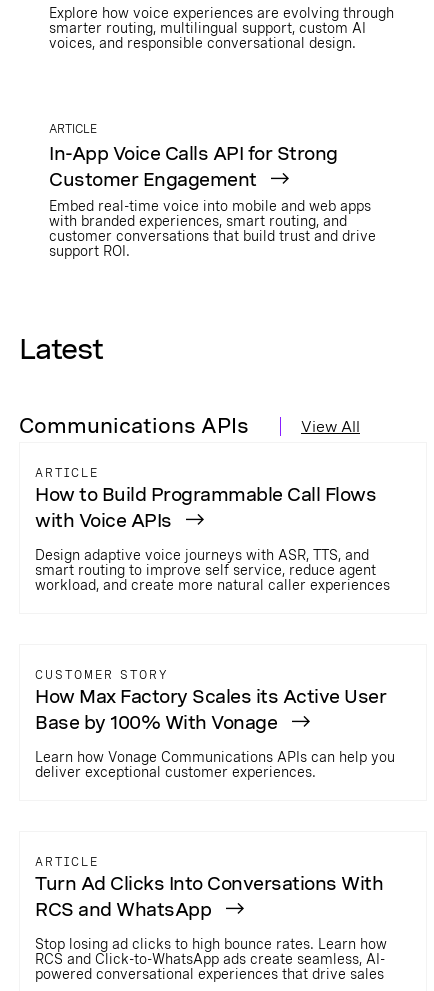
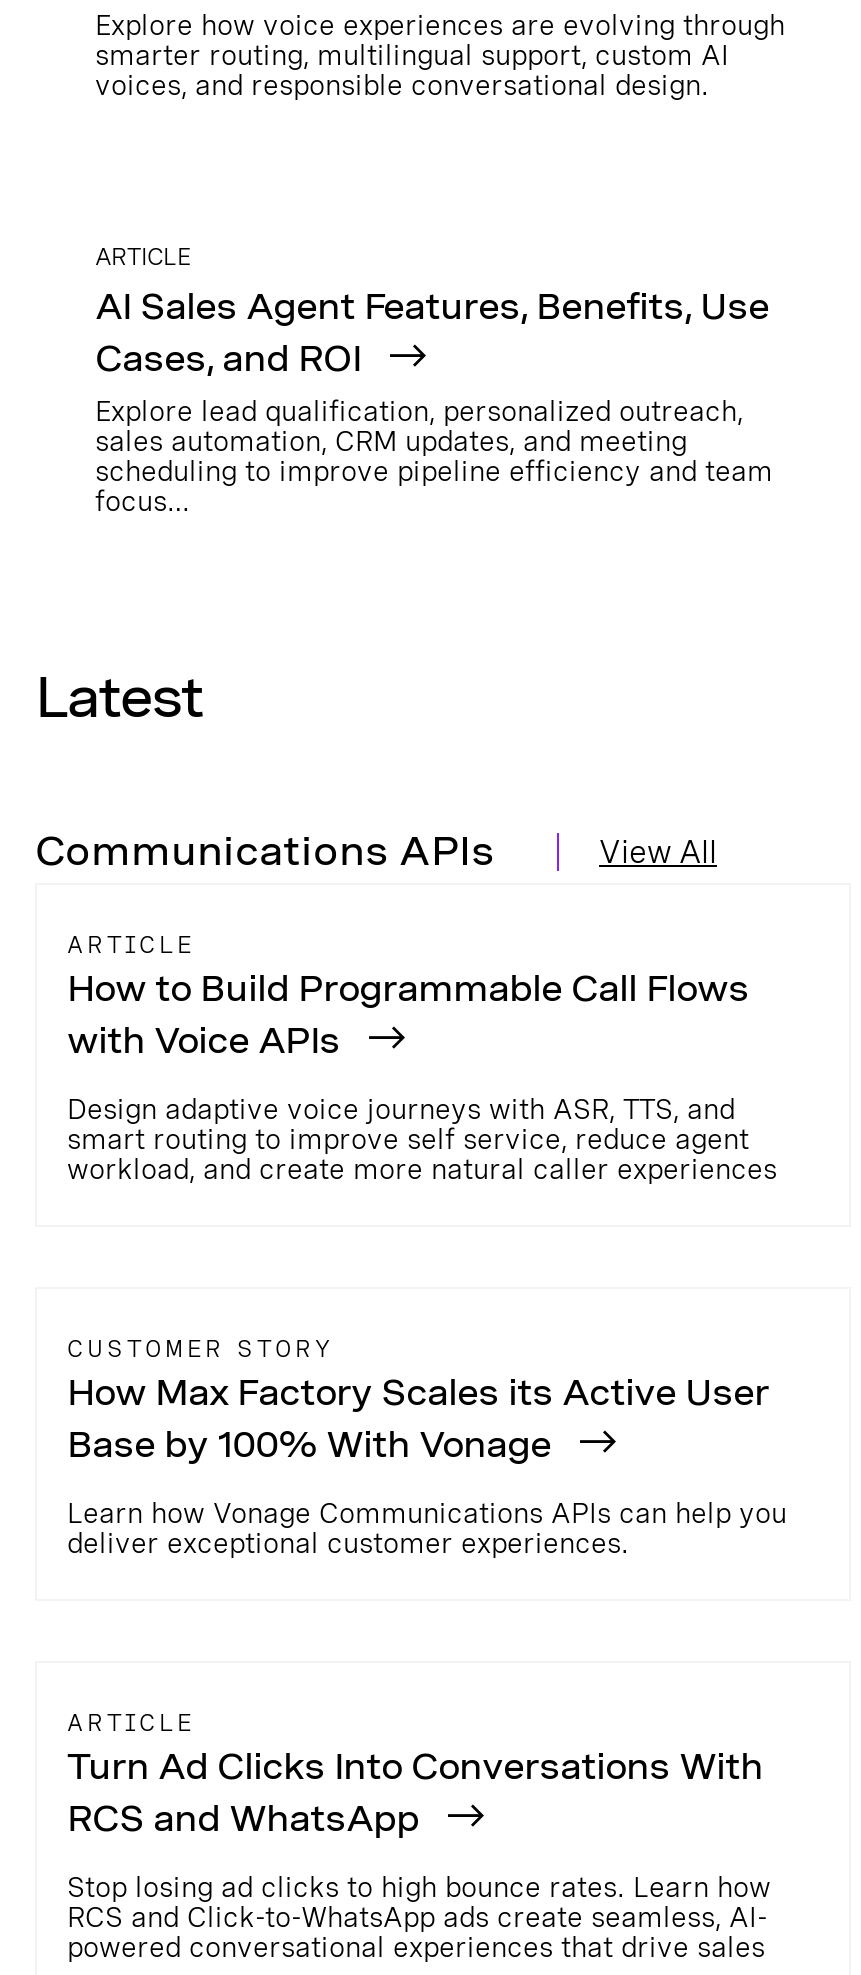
[49,143,376,259] In-App Voice Calls API for Strong | Customer Engagement | Embed real-time voice into mobile and web apps | with branded experiences, smart routing, and | customer conversations that build trust and drive | support ROI. -> [95,285,773,517] AI Sales Agent Features, Benefits, Use | Cases, and ROI | Explore lead qualification, personalized outreach, | sales automation, CRM updates, and meeting | scheduling to improve pipeline efficiency and team | focus…

